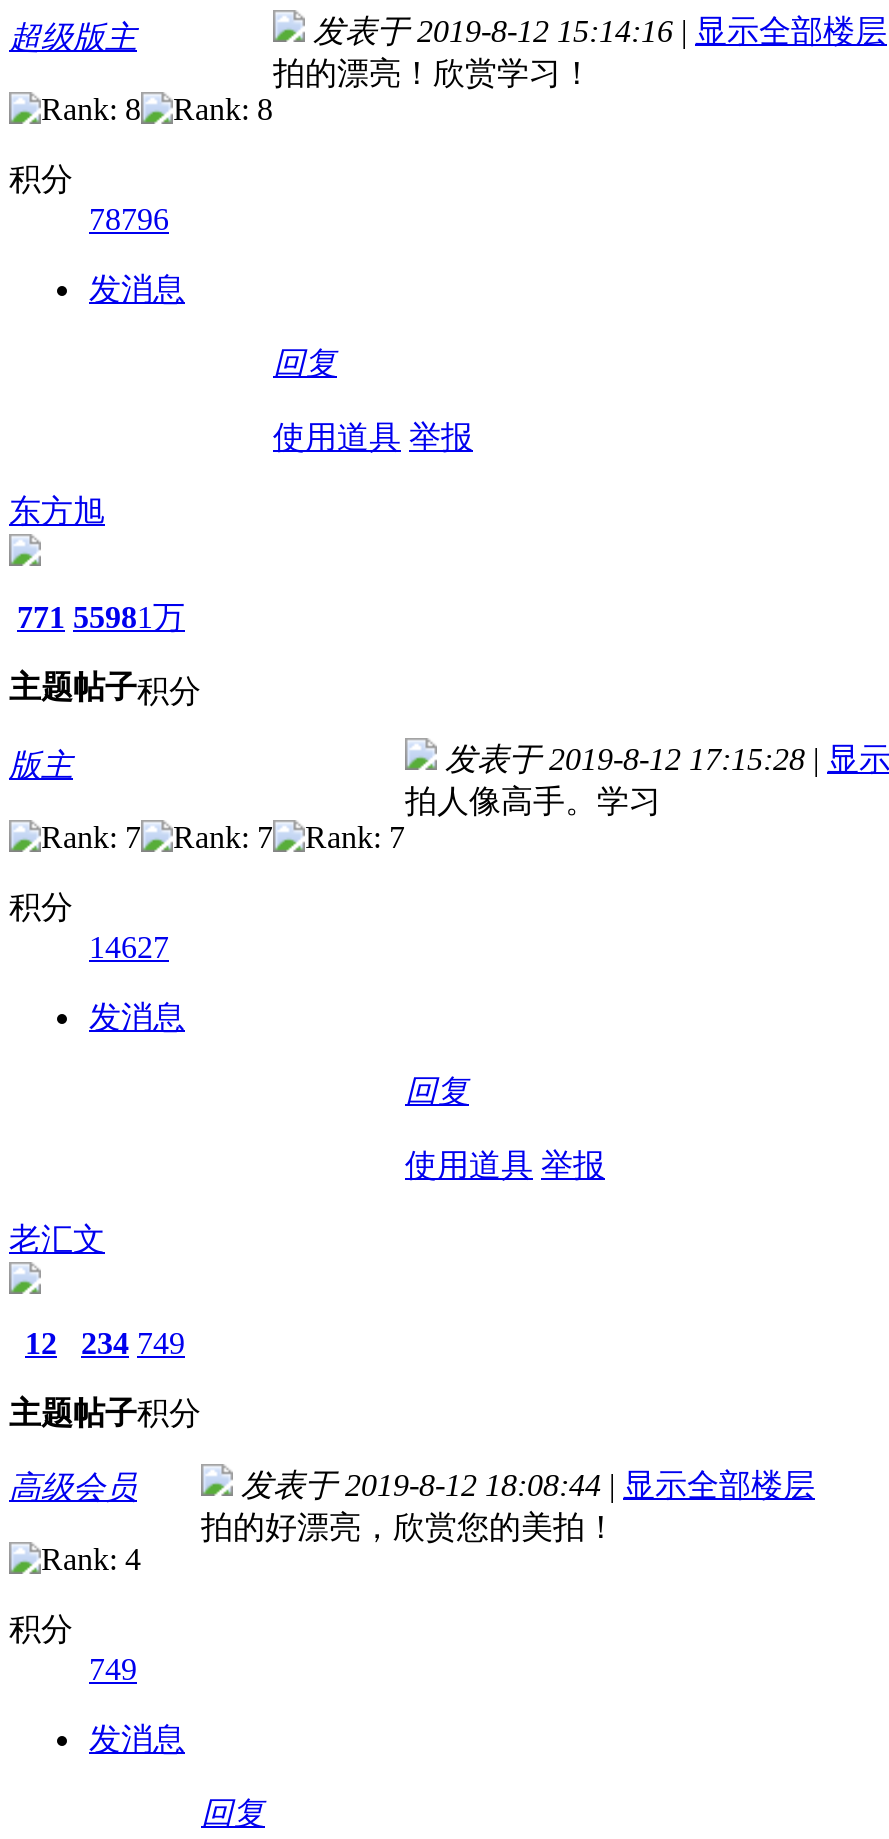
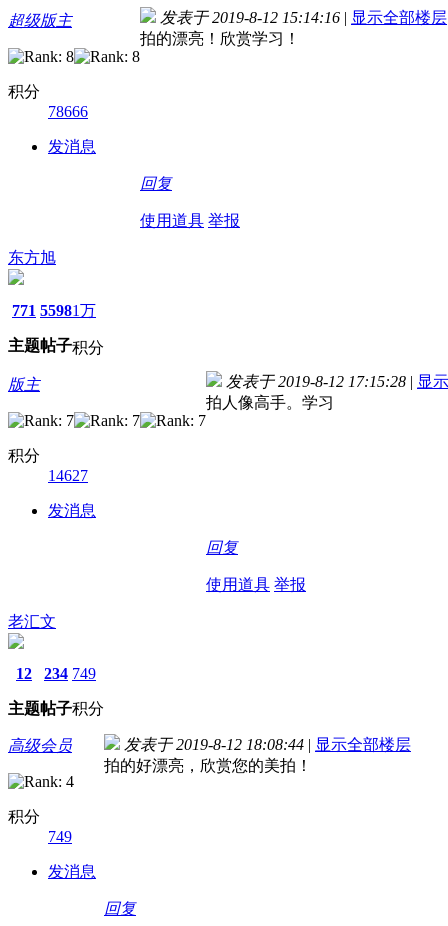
[89,202,169,236] 78796 -> [48,103,88,120] 78666

